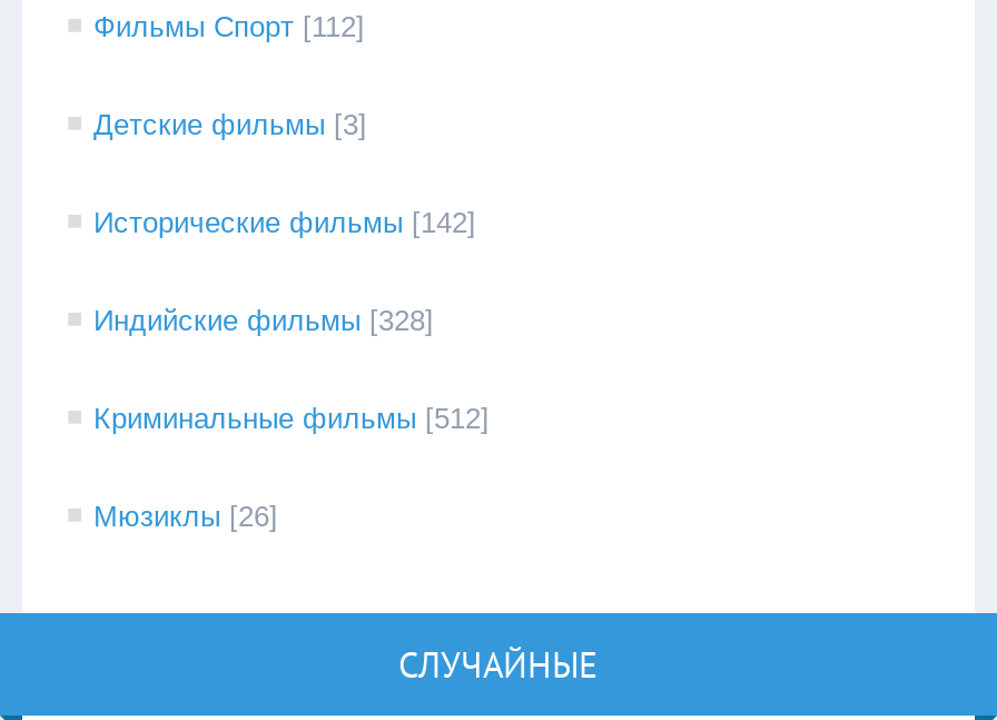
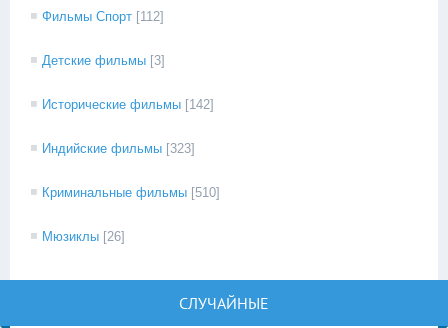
[93,304,434,337] Индийские фильмы [328] -> [42,141,195,156] Индийские фильмы [323]
[93,402,490,435] Криминальные фильмы [512] -> [42,185,220,200] Криминальные фильмы [510]

